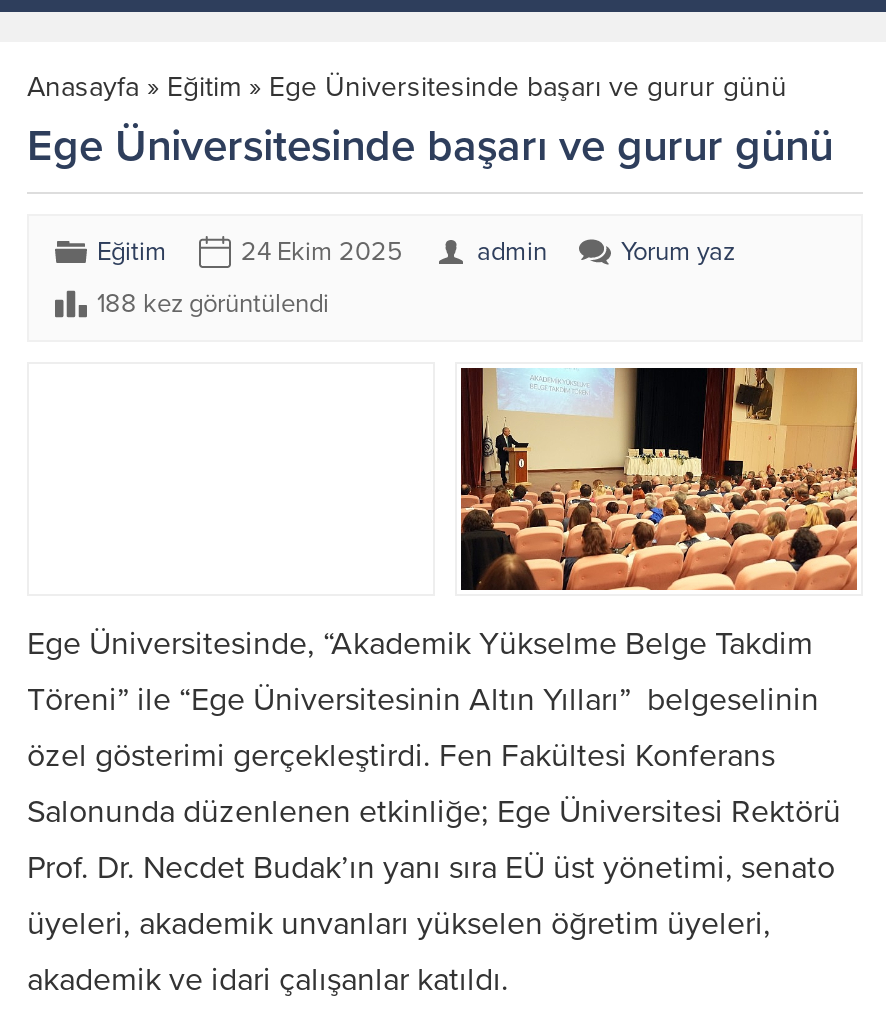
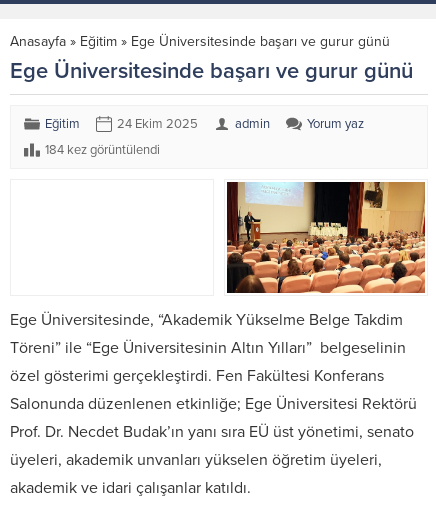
[97,288,329,320] 188 kez görüntülendi -> [45,142,160,158] 184 kez görüntülendi

